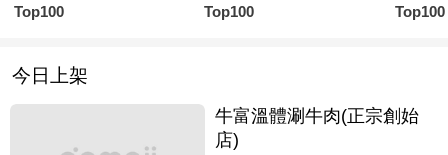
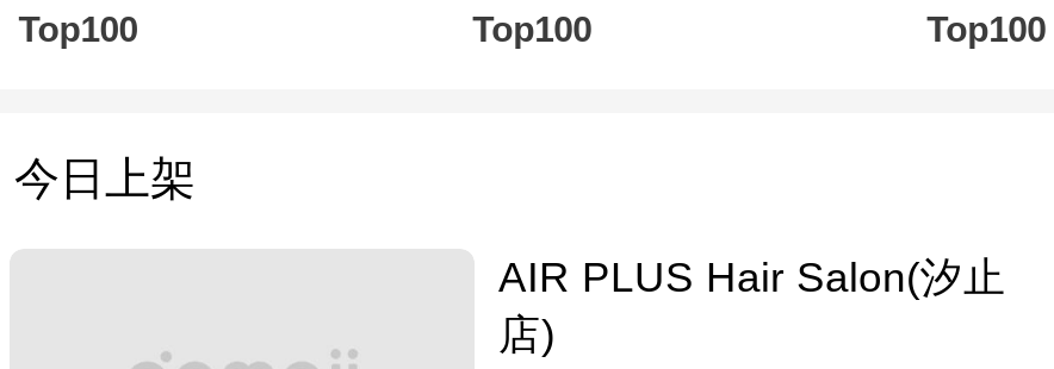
[215,106,419,126] 牛富溫體涮牛肉(正宗創始 -> [498,253,1006,301] AIR PLUS Hair Salon(汐止

